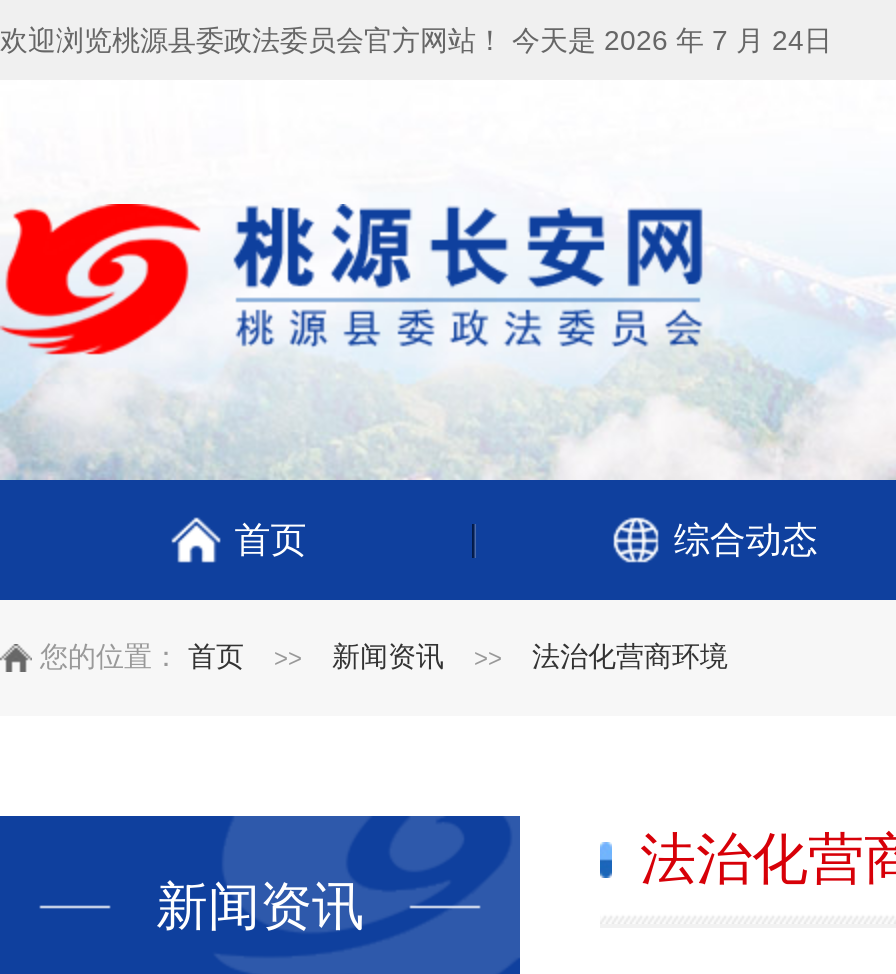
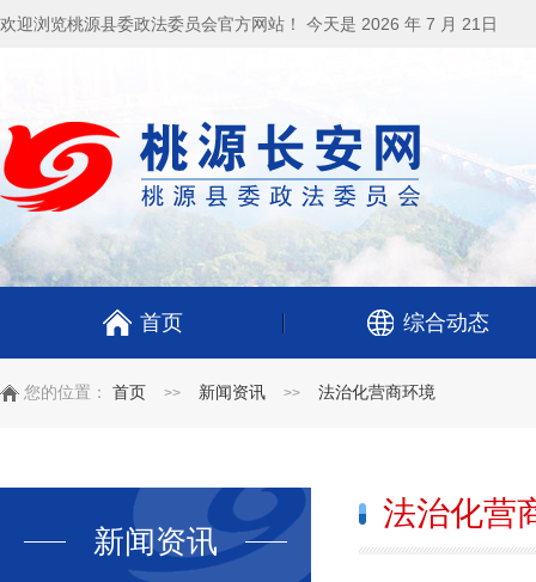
[0,24,832,56] 欢迎浏览桃源县委政法委员会官方网站！ 今天是2026 年 7 月 24日 -> [0,14,498,33] 欢迎浏览桃源县委政法委员会官方网站！ 今天是2026 年 7 月 21日

